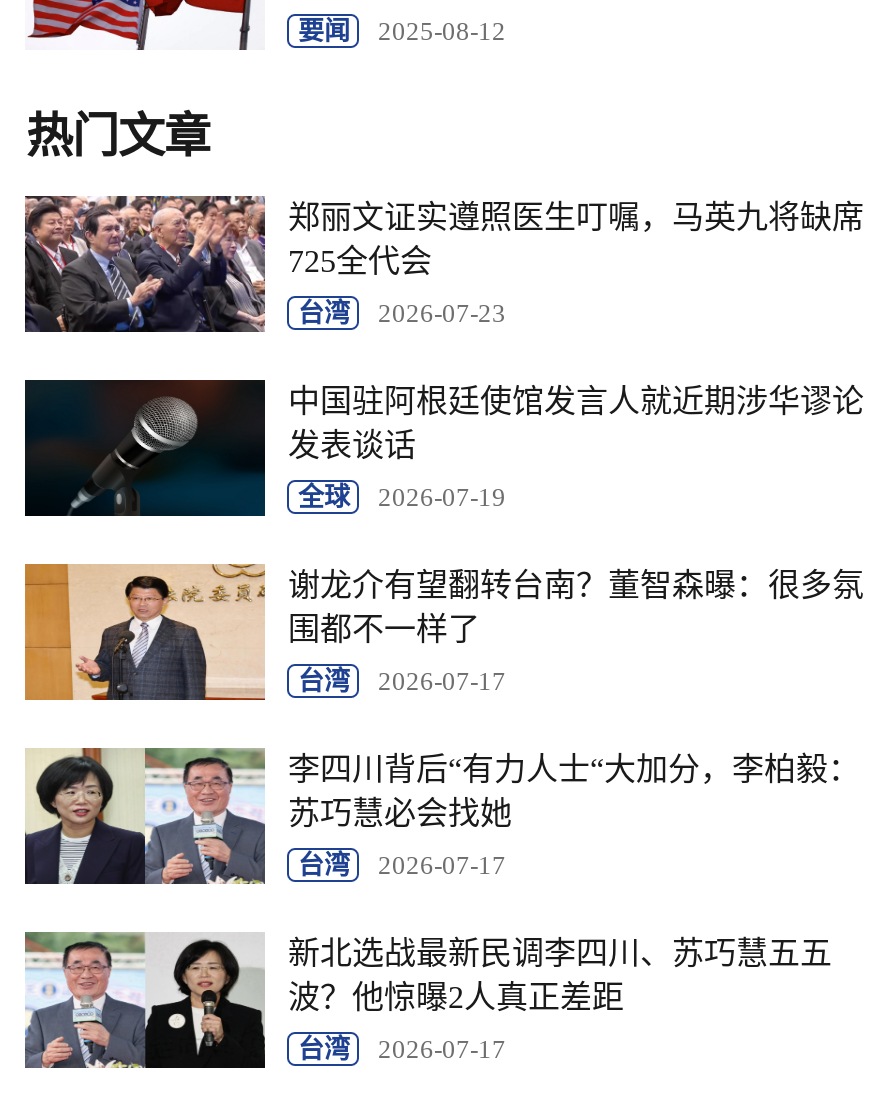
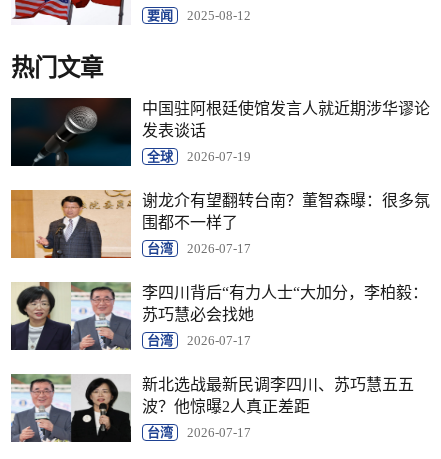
[23,194,864,334] [image] | 郑丽文证实遵照医生叮嘱，马英九将缺席 | 725全代会 | 台湾 | 2026-07-23 -> none

